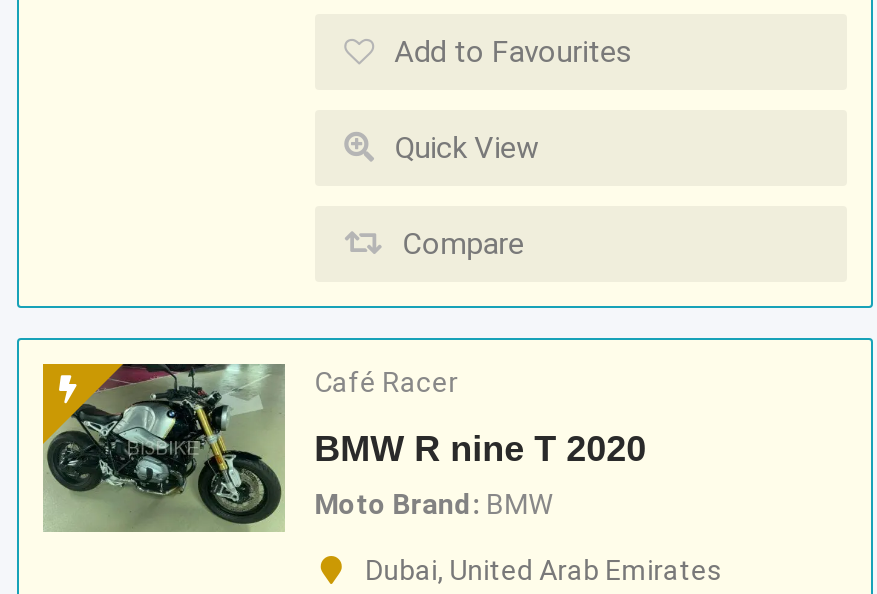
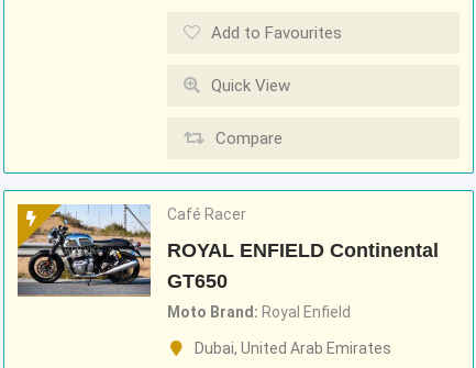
[43,362,646,532] [image] | BMW R nine T 2020 -> [18,204,438,297] [image] | ROYAL ENFIELD Continental | GT650
[314,488,552,520] Moto Brand BMW -> [167,303,350,321] Moto Brand Royal Enfield

